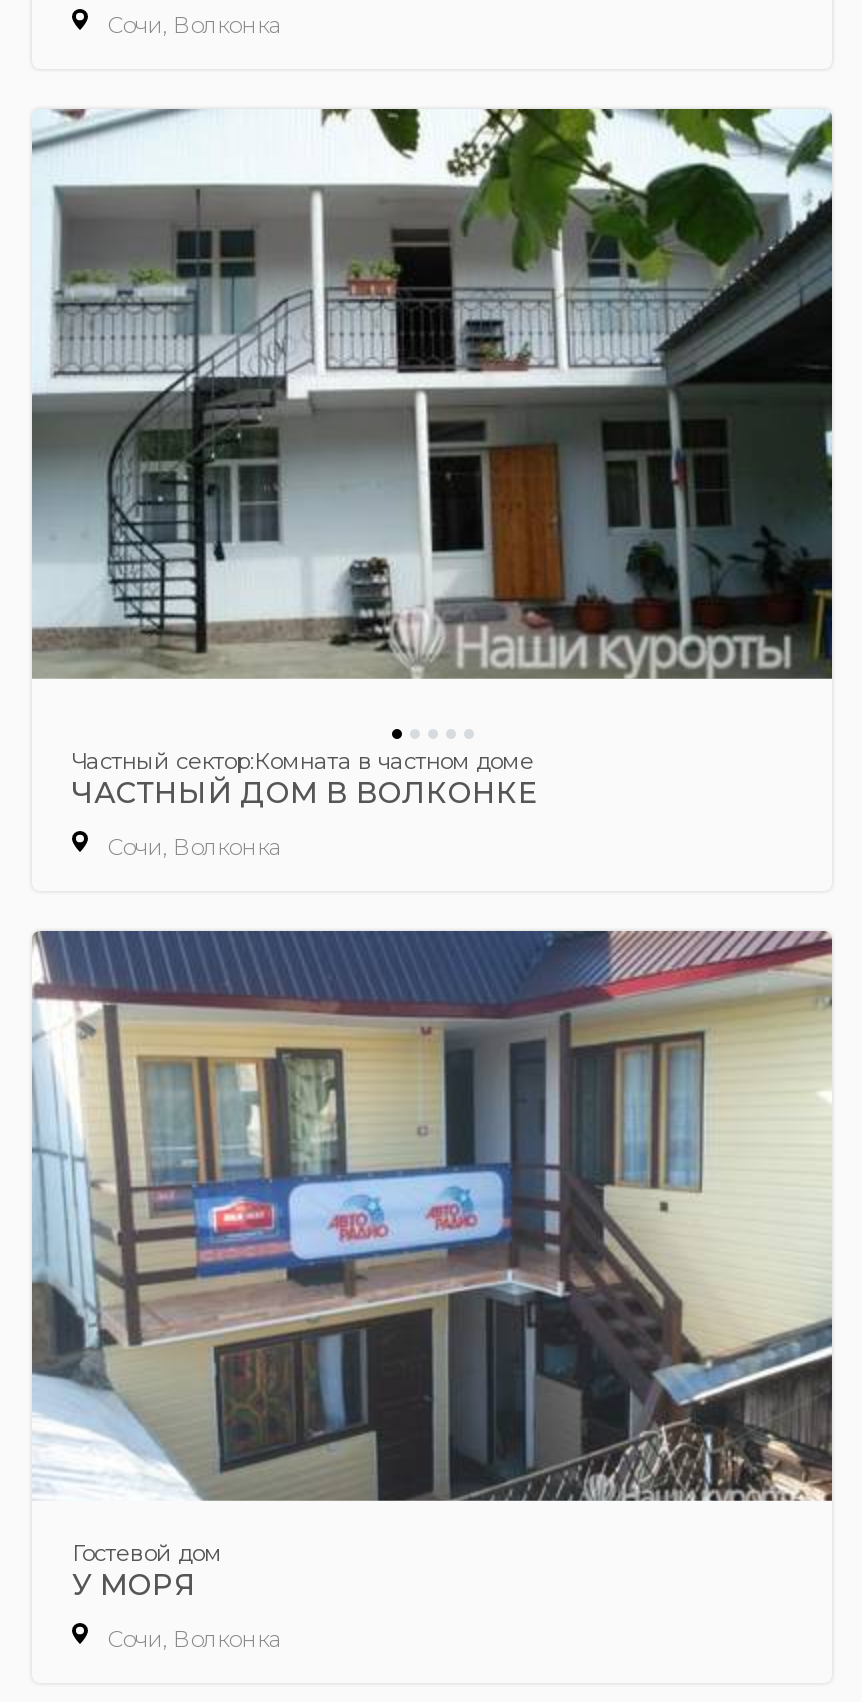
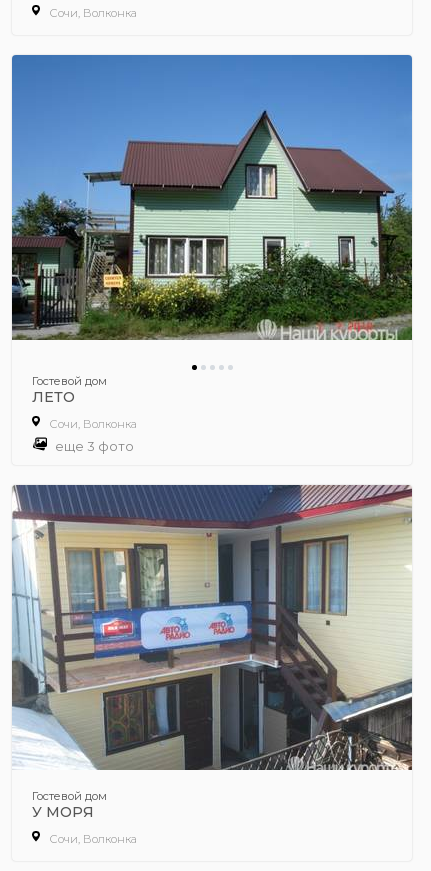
[30,107,834,811] [image] | Частный сектор:Комната в частном доме | ЧАСТНЫЙ ДОМ В ВОЛКОНКЕ -> [11,54,413,406] [image] | Гостевой дом | ЛЕТО
none -> [52,439,134,454] еще 3 фото

